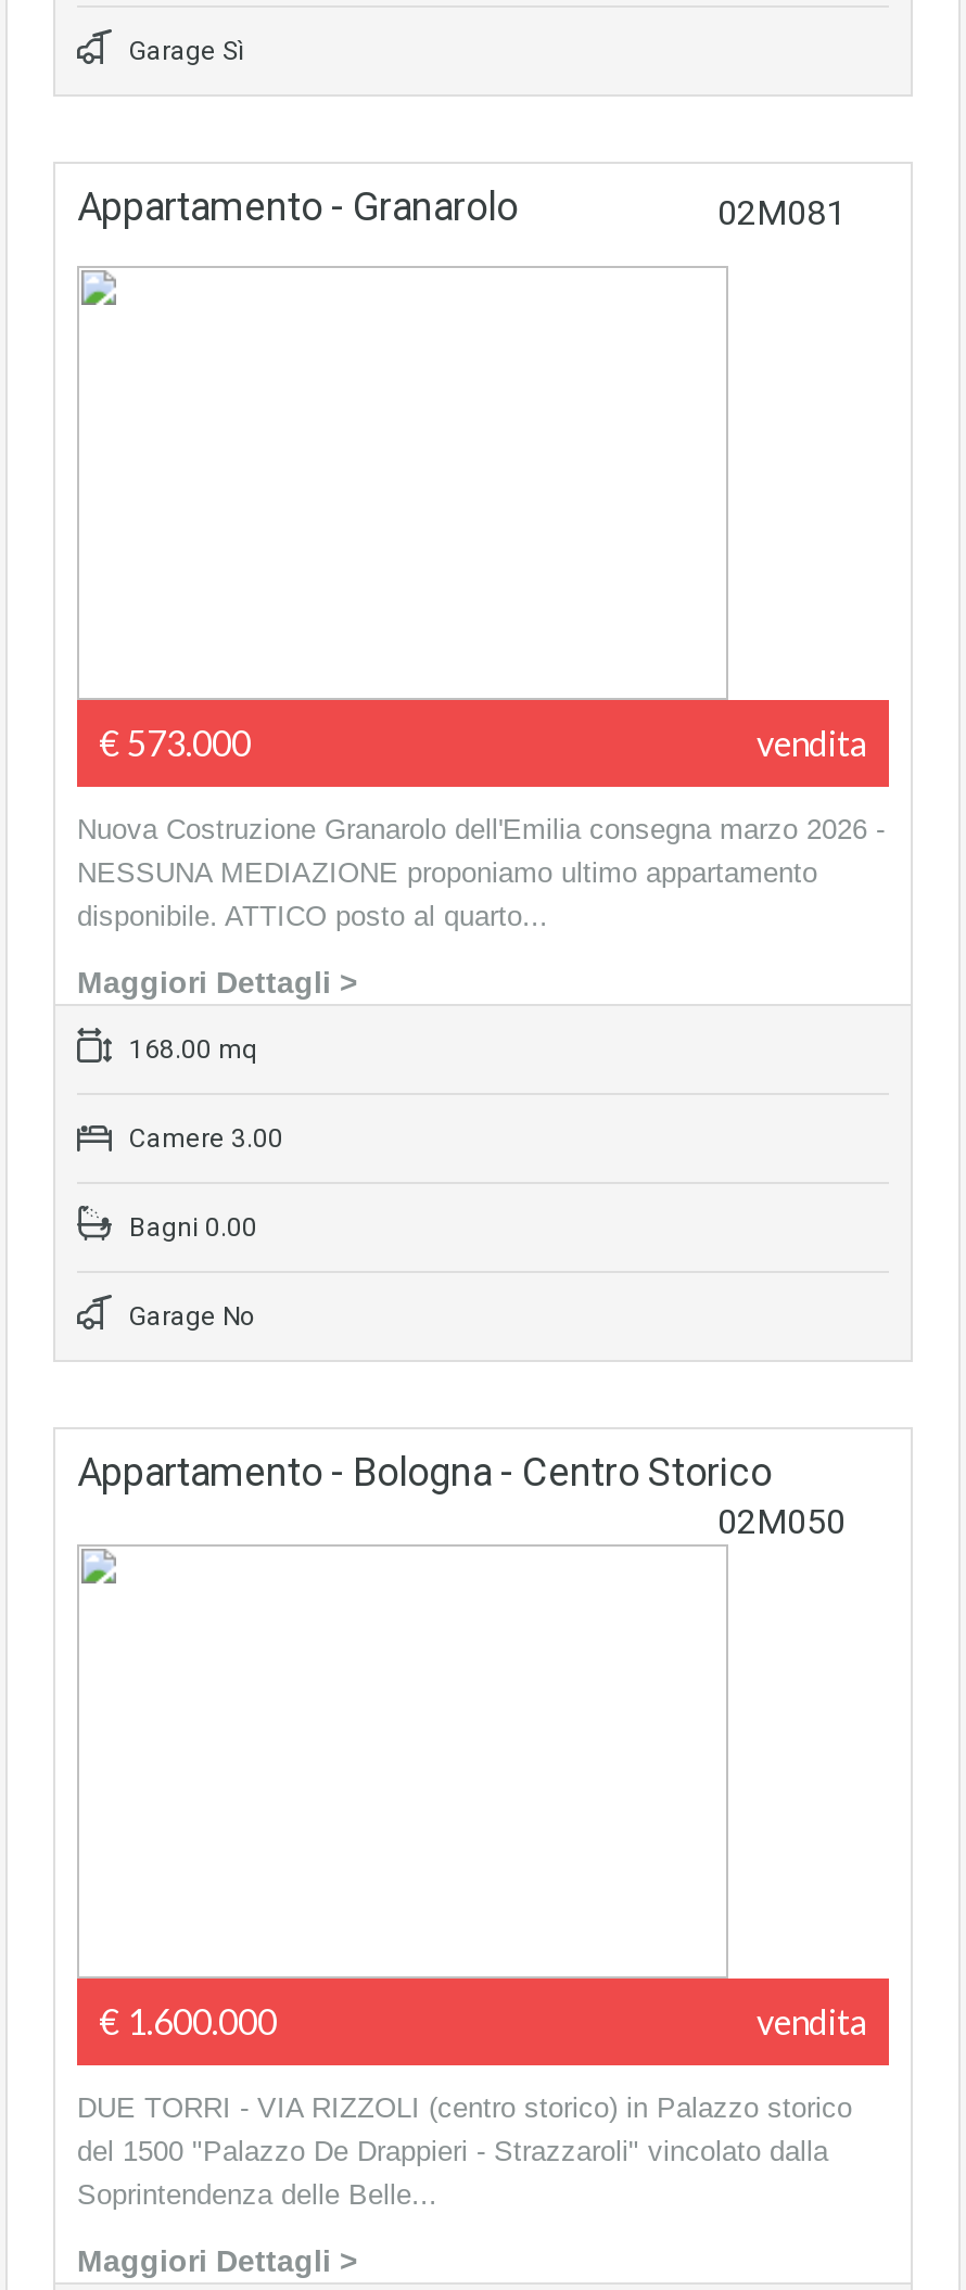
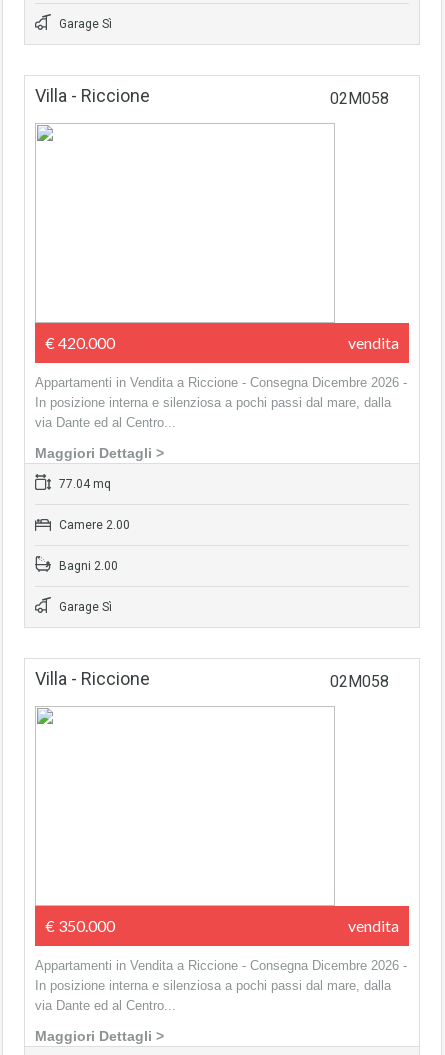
[77,184,846,234] Appartamento - Granarolo | 02M081 -> [35,85,389,108] Villa - Riccione | 02M058
[99,723,251,764] € 573.000 -> [45,333,115,352] € 420.000
[77,814,885,933] Nuova Costruzione Granarolo dell'Emilia consegna marzo 2026 - | NESSUNA MEDIAZIONE proponiamo ultimo appartamento | disponibile. ATTICO posto al quarto... -> [35,375,407,430] Appartamenti in Vendita a Riccione - Consegna Dicembre 2026 - | In posizione interna e silenziosa a pochi passi dal mare, dalla | via Dante ed al Centro...
[123,1035,257,1066] 168.00 mq -> [56,477,111,491] 77.04 mq
[123,1124,283,1155] Camere 3.00 -> [56,518,130,532] Camere 2.00
[123,1213,257,1244] Bagni 0.00 -> [56,559,118,573] Bagni 2.00
[123,1302,255,1333] Garage No -> [56,600,112,614] Garage Sì
[77,1450,846,1543] Appartamento - Bologna - Centro Storico | 02M050 -> [35,668,389,691] Villa - Riccione | 02M058
[99,2001,277,2042] € 1.600.000 -> [45,916,115,935] € 350.000
[77,2092,852,2212] DUE TORRI - VIA RIZZOLI (centro storico) in Palazzo storico | del 1500 "Palazzo De Drappieri - Strazzaroli" vincolato dalla | Soprintendenza delle Belle... -> [35,958,407,1013] Appartamenti in Vendita a Riccione - Consegna Dicembre 2026 - | In posizione interna e silenziosa a pochi passi dal mare, dalla | via Dante ed al Centro...

